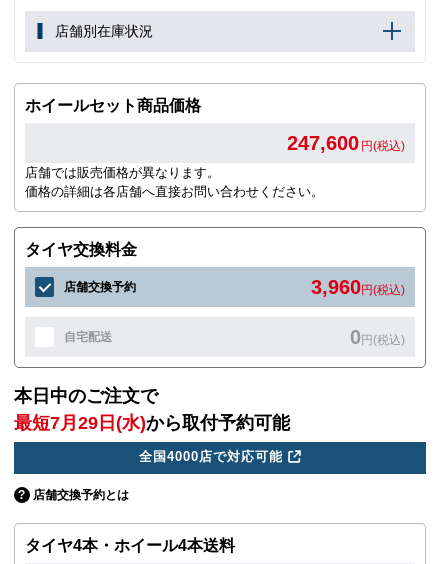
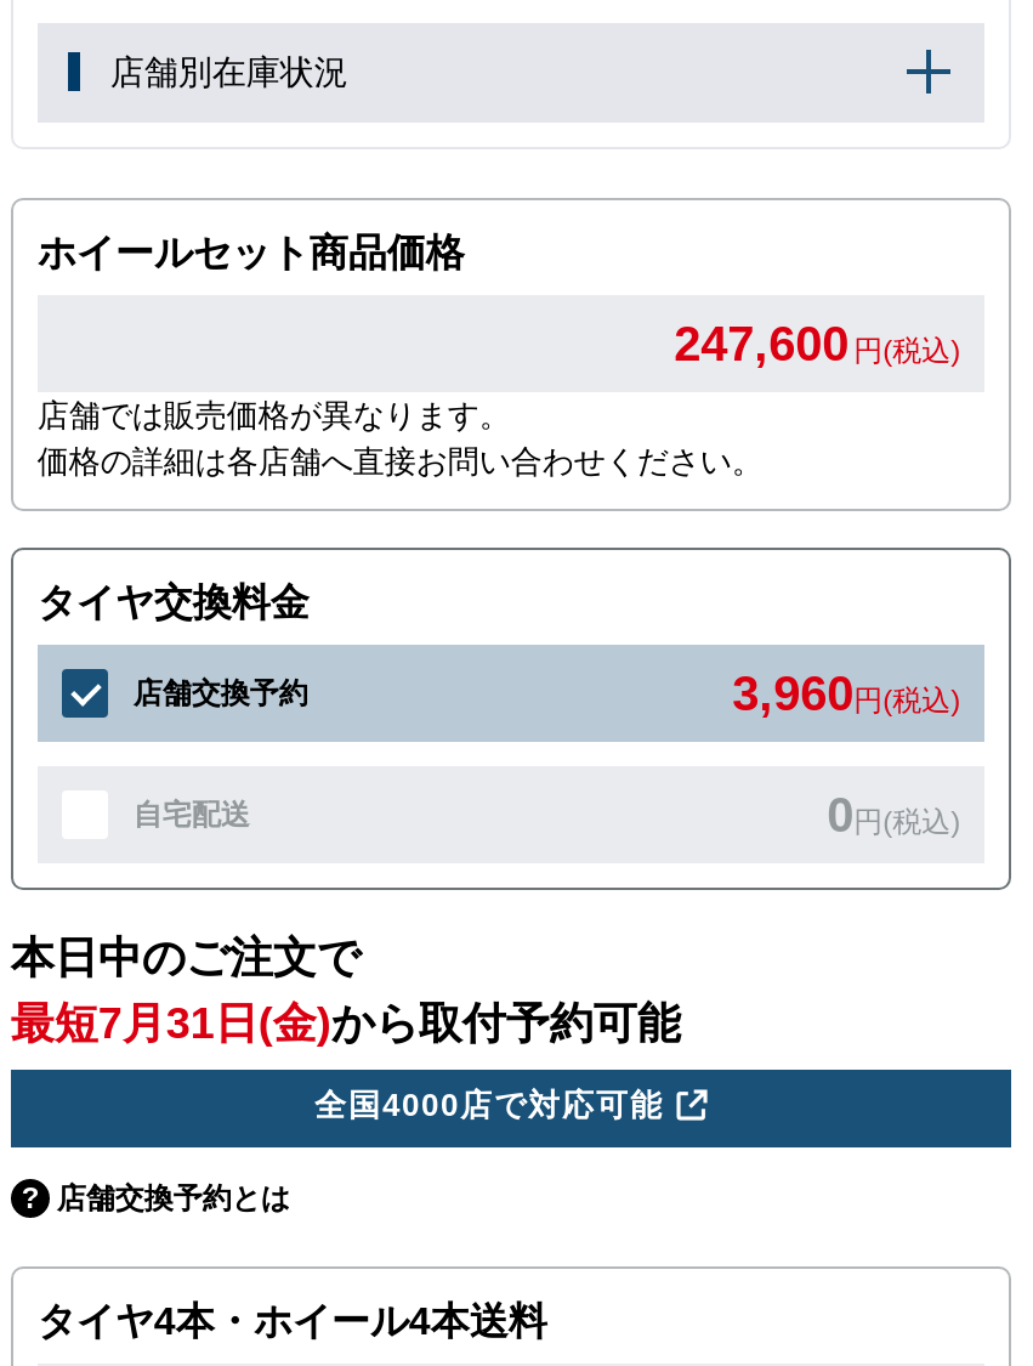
[14,413,290,433] 最短7月29日(水)から取付予約可能 -> [11,999,681,1048] 最短7月31日(金)から取付予約可能

